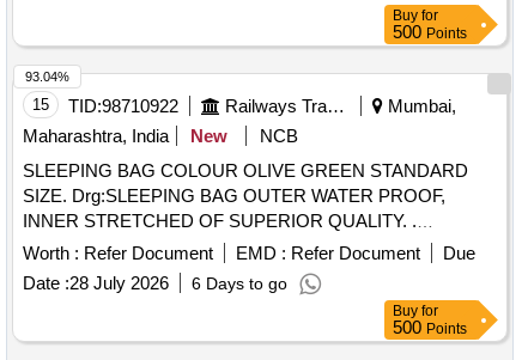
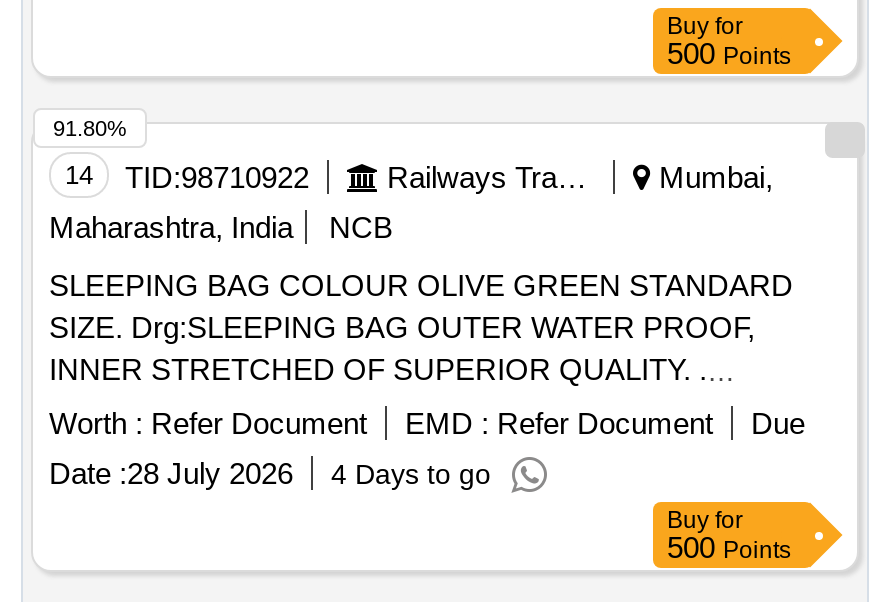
[25,70,69,84] 93.04% -> [53,116,127,140] 91.80%
[32,96,178,116] 15 TID:98710922 -> [65,160,309,194] 14 TID:98710922
[190,126,227,146] New -> none
[23,273,287,293] Date : 28 July 2026 6 Days to go -> [49,456,491,490] Date : 28 July 2026 4 Days to go

